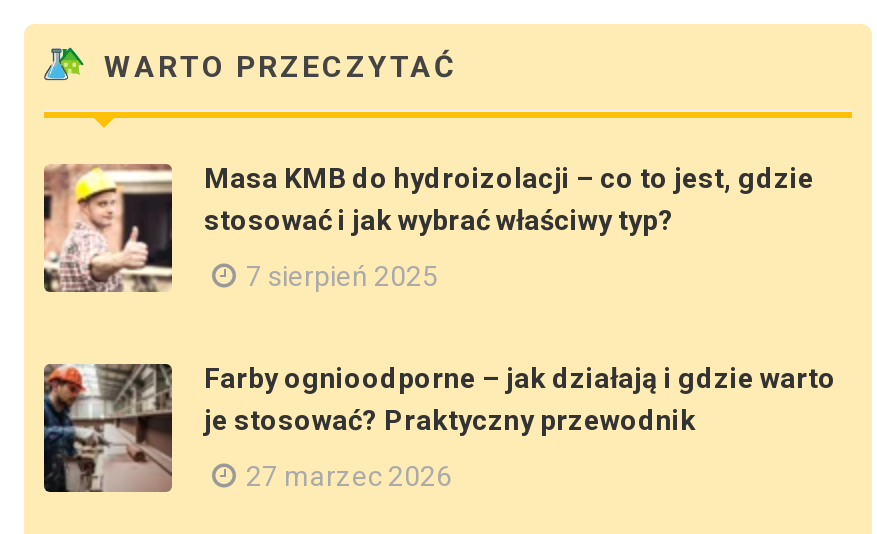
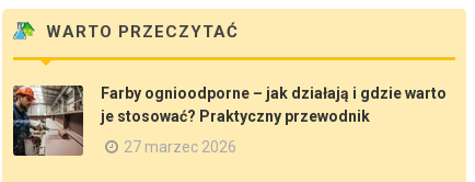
[42,163,814,294] [image] | Masa KMB do hydroizolacji – co to jest, gdzie | stosować i jak wybrać właściwy typ? | 7 sierpień 2025 -> none

